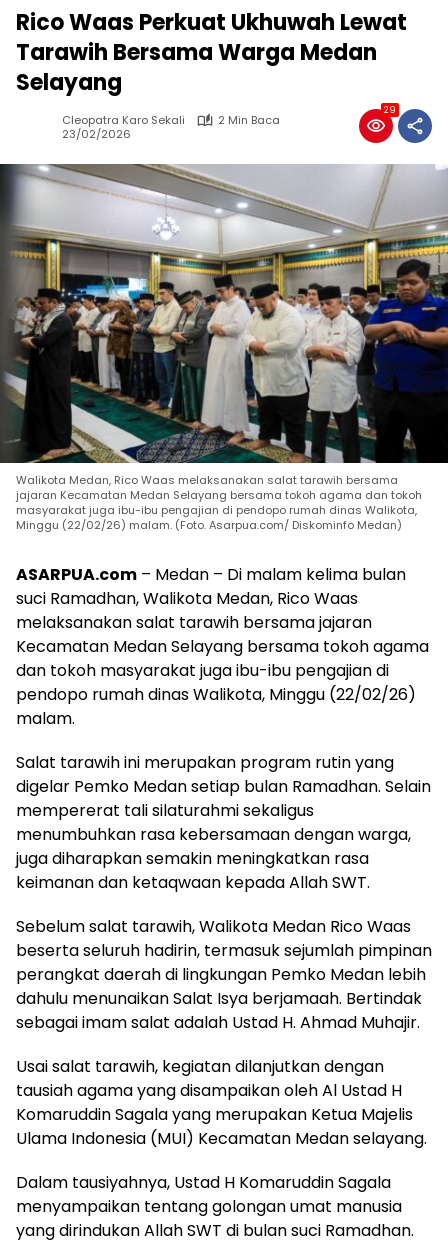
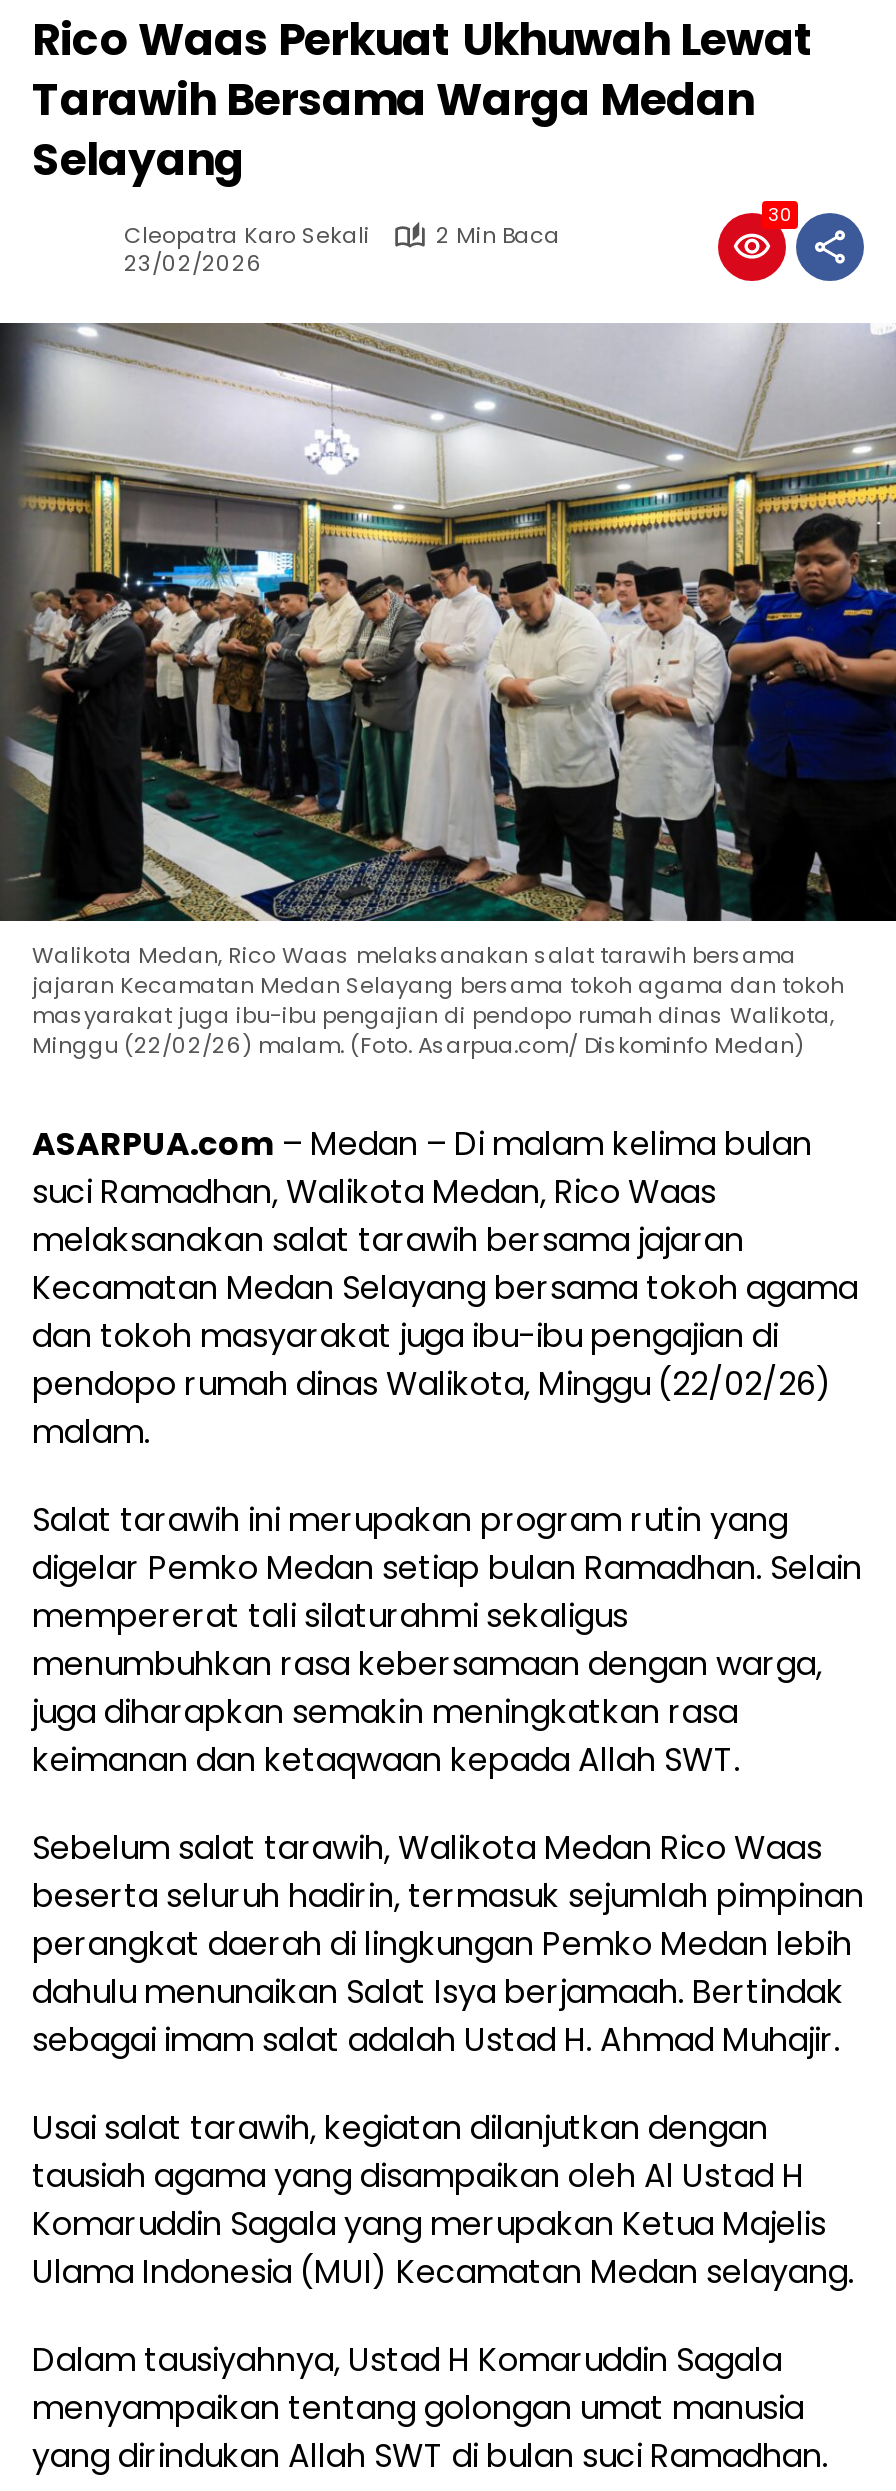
[384,104,396,116] 29 -> [768,203,792,227] 30

